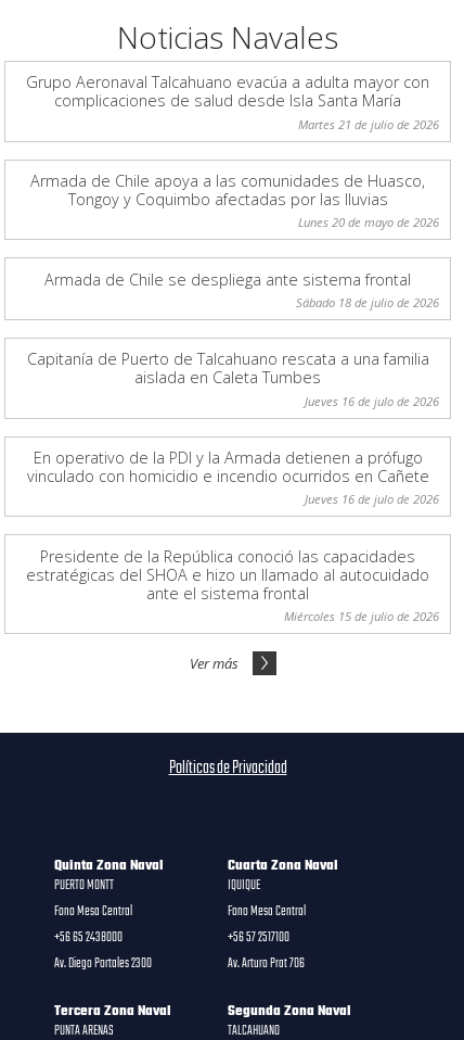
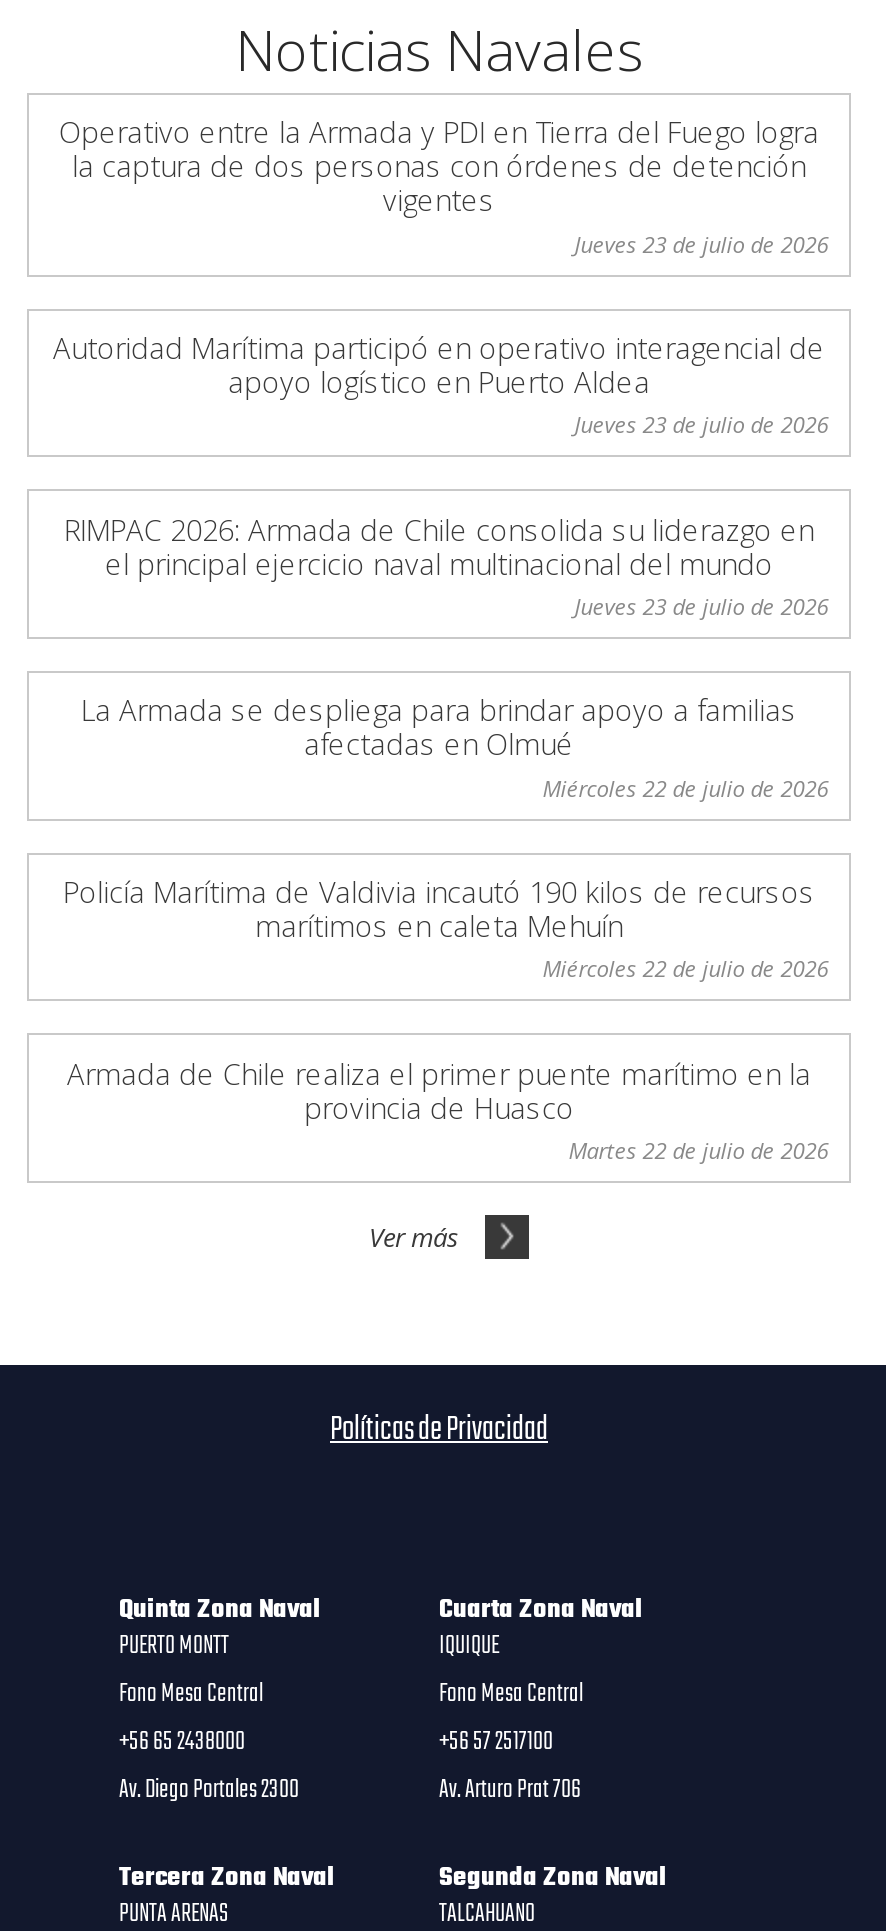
[26,72,439,132] Grupo Aeronaval Talcahuano evacúa a adulta mayor con | complicaciones de salud desde Isla Santa María | Martes 21 de julio de 2026 -> [59,114,828,258] Operativo entre la Armada y PDI en Tierra del Fuego logra | la captura de dos personas con órdenes de detención | vigentes | Jueves 23 de julio de 2026
[30,171,439,230] Armada de Chile apoya a las comunidades de Huasco, | Tongoy y Coquimbo afectadas por las lluvias | Lunes 20 de mayo de 2026 -> [53,329,828,439] Autoridad Marítima participó en operativo interagencial de | apoyo logístico en Puerto Aldea | Jueves 23 de julio de 2026
[44,269,439,310] Armada de Chile se despliega ante sistema frontal | Sábado 18 de julio de 2026 -> [64,510,828,621] RIMPAC 2026: Armada de Chile consolida su liderazgo en | el principal ejercicio naval multinacional del mundo | Jueves 23 de julio de 2026
[27,349,439,409] Capitanía de Puerto de Talcahuano rescata a una familia | aislada en Caleta Tumbes | Jueves 16 de julo de 2026 -> [81,692,828,802] La Armada se despliega para brindar apoyo a familias | afectadas en Olmué | Miércoles 22 de julio de 2026
[27,447,439,507] En operativo de la PDI y la Armada detienen a prófugo | vinculado con homicidio e incendio ocurridos en Cañete | Jueves 16 de julo de 2026 -> [63,873,828,983] Policía Marítima de Valdivia incautó 190 kilos de recursos | marítimos en caleta Mehuín | Miércoles 22 de julio de 2026
[26,546,439,624] Presidente de la República conoció las capacidades | estratégicas del SHOA e hizo un llamado al autocuidado | ante el sistema frontal | Miércoles 15 de julio de 2026 -> [67,1054,828,1165] Armada de Chile realiza el primer puente marítimo en la | provincia de Huasco | Martes 22 de julio de 2026

